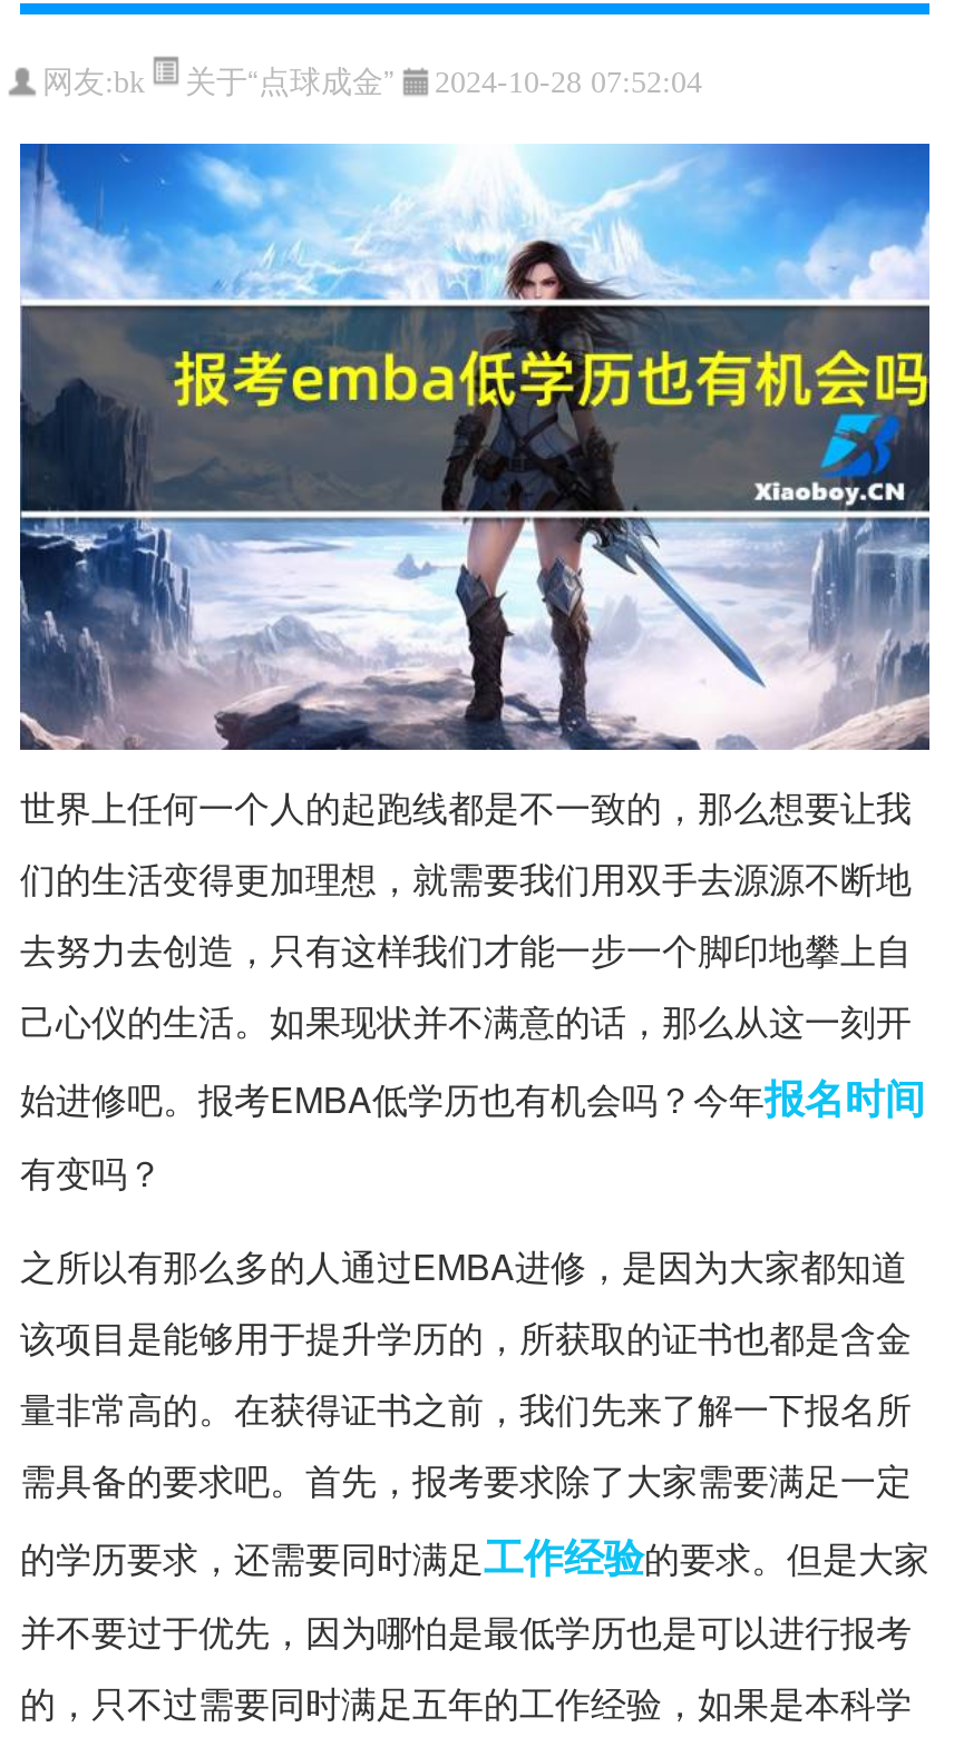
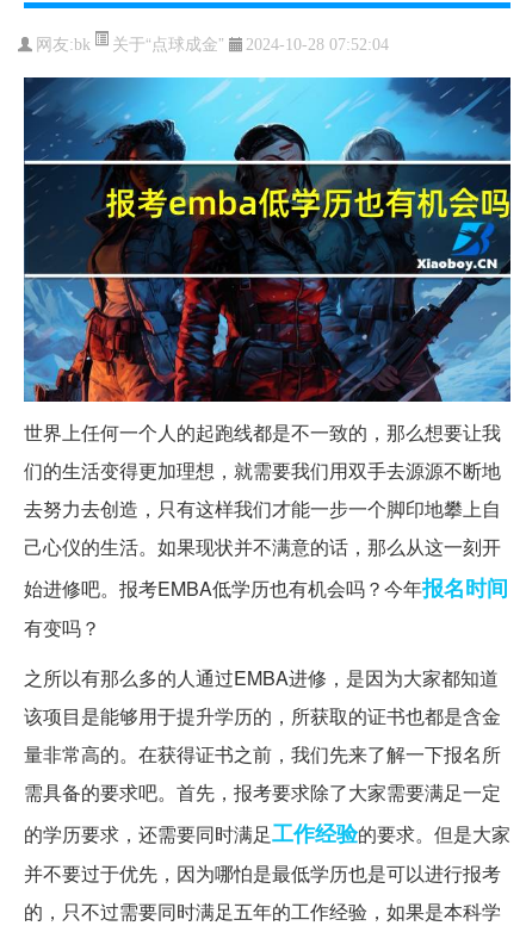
[18,142,932,752] [image] -> [23,76,512,403] [image]

